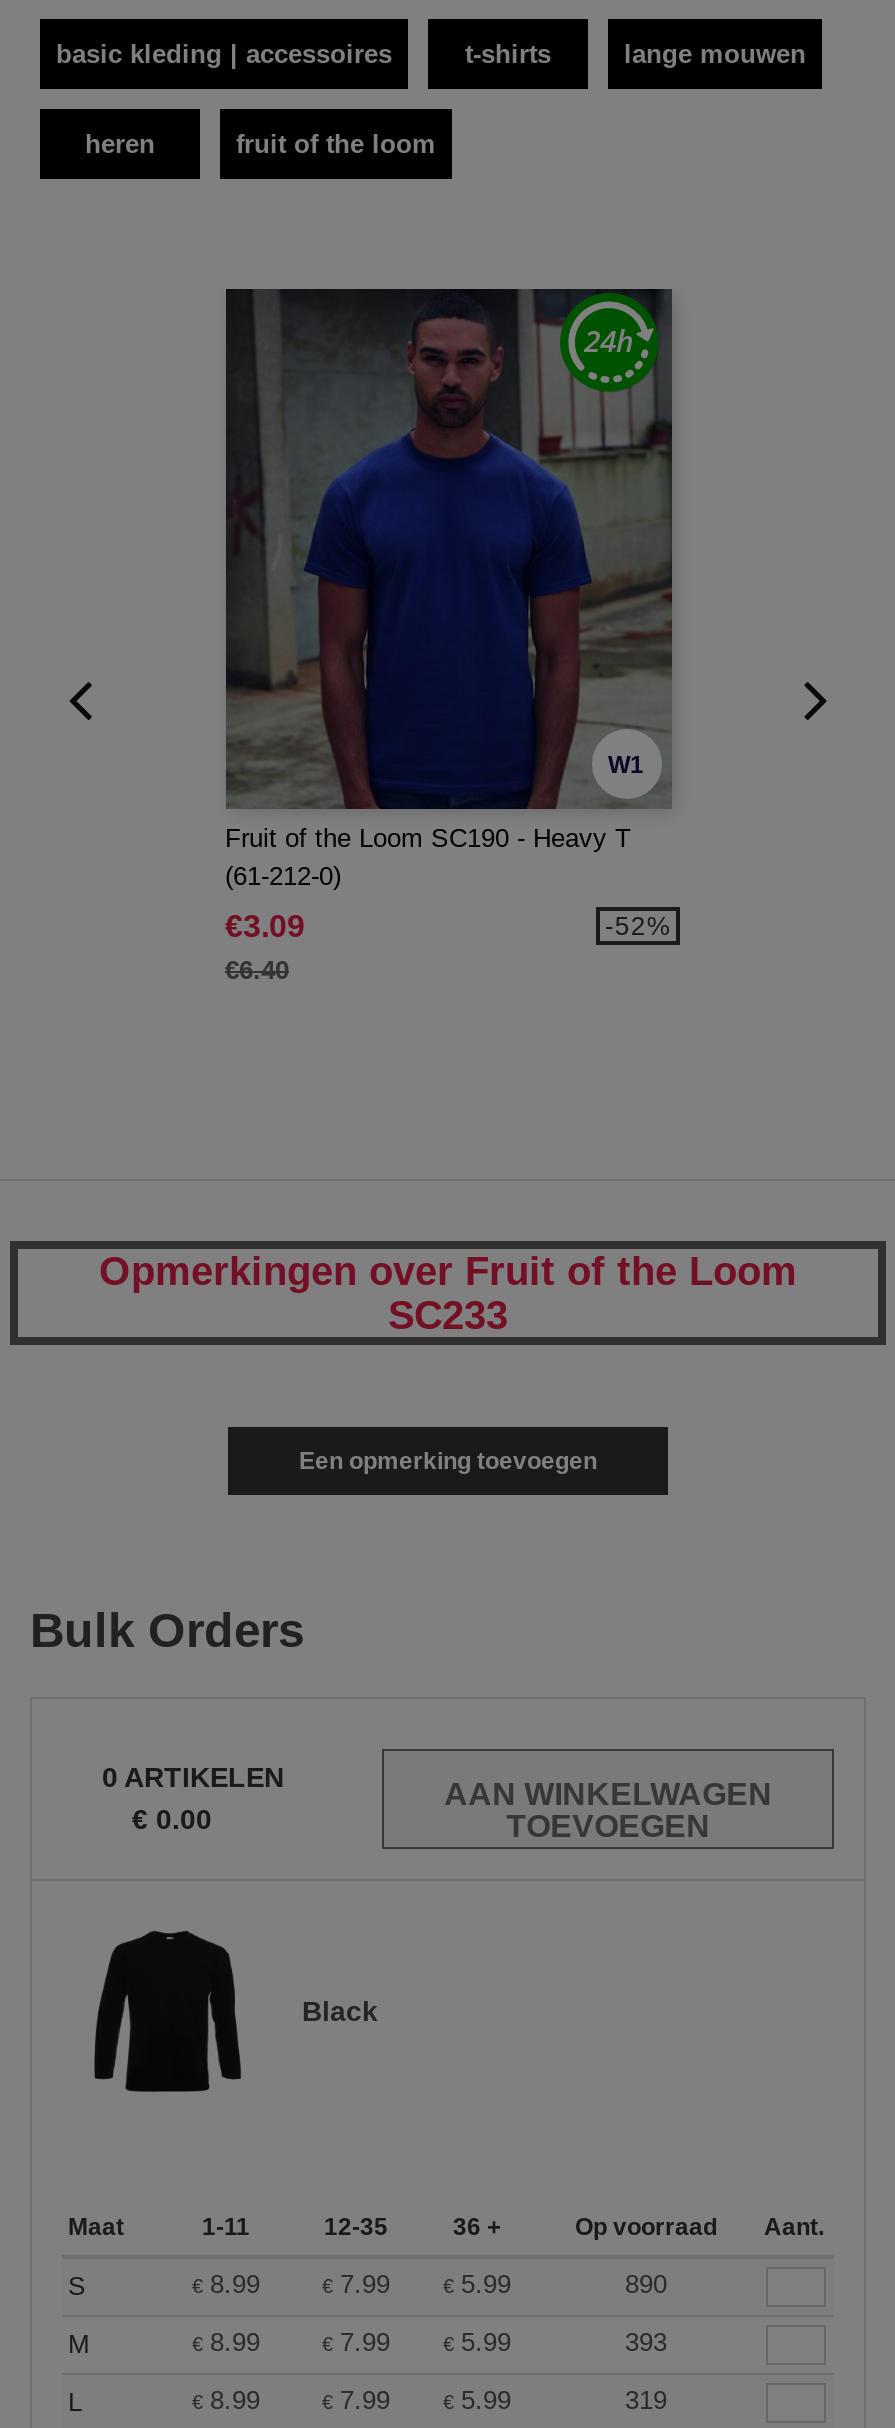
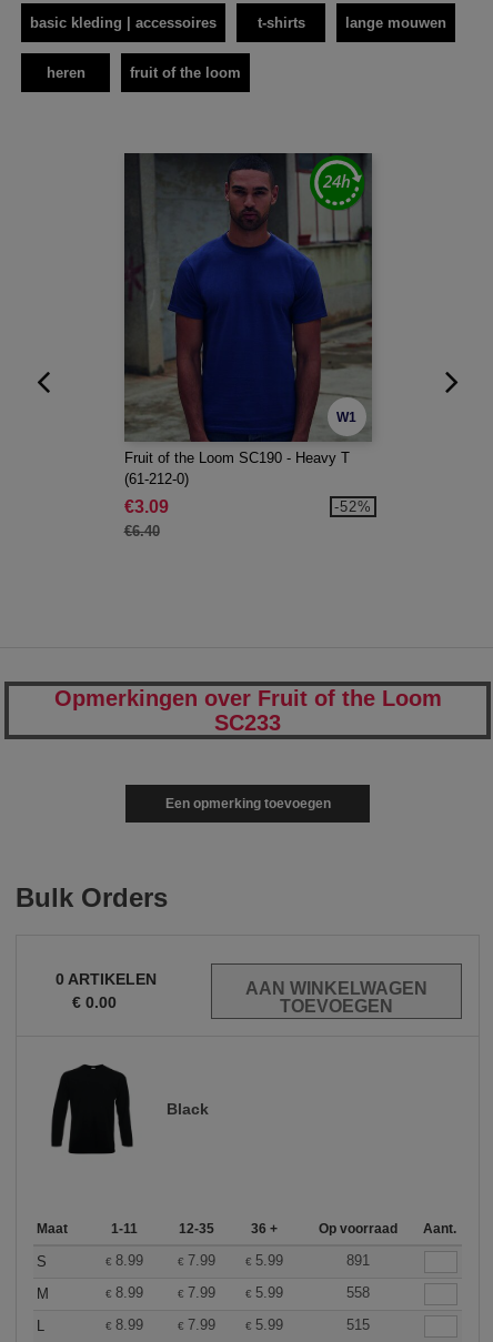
[625,2270,667,2300] 890 -> [346,1252,369,1269] 891
[625,2328,667,2358] 393 -> [346,1285,369,1301] 558
[625,2386,667,2416] 319 -> [346,1317,369,1333] 515

